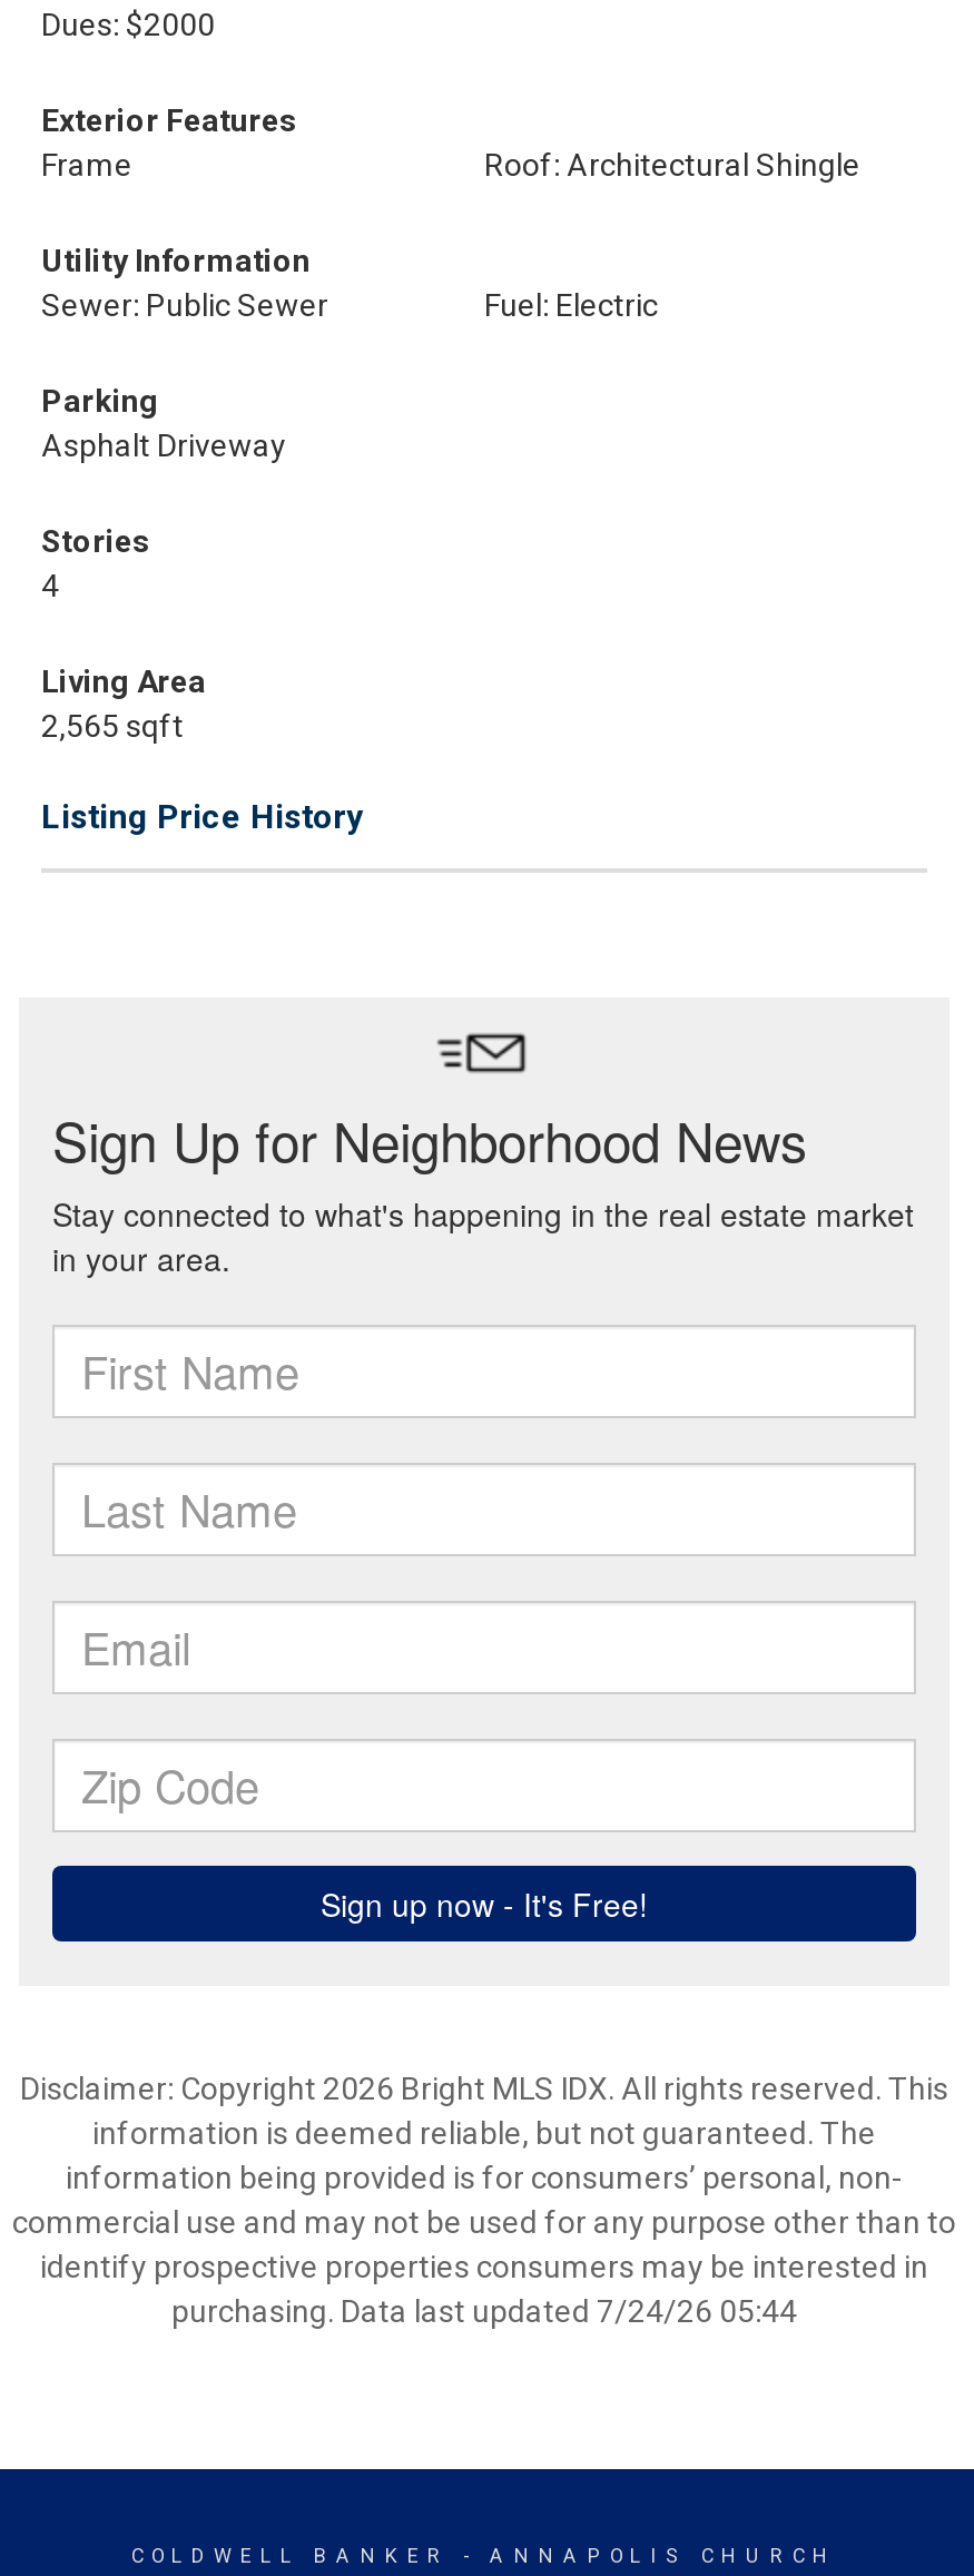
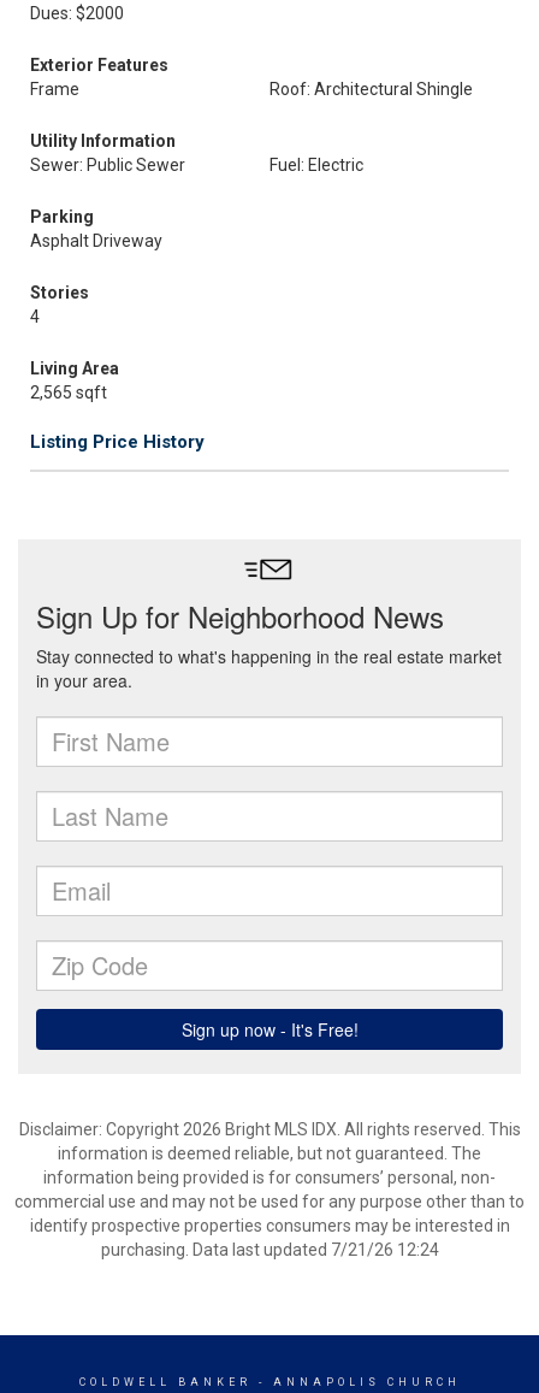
[171,2293,797,2329] purchasing. Data last updated 7/24/26 05:44 -> [100,1240,439,1259] purchasing. Data last updated 7/21/26 12:24

